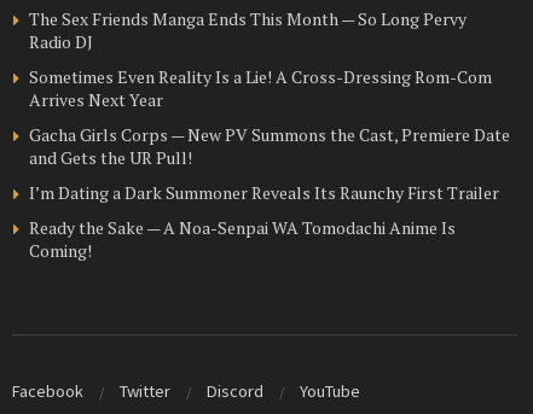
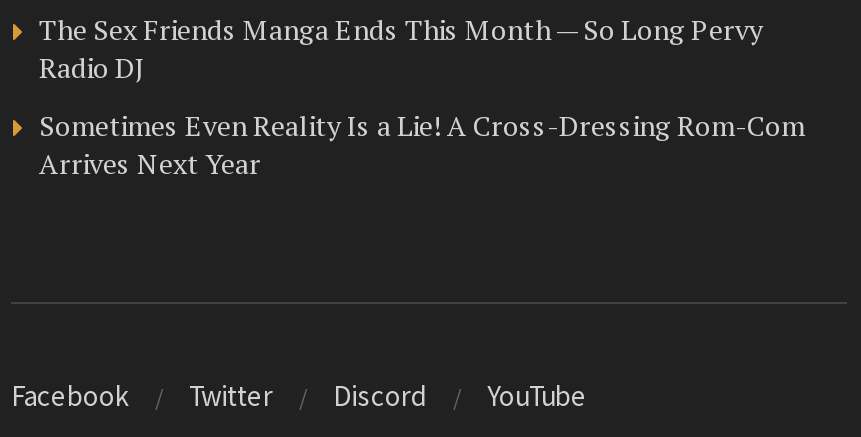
[29,123,510,262] Gacha Girls Corps — New PV Summons the Cast, Premiere Date | and Gets the UR Pull! | I’m Dating a Dark Summoner Reveals Its Raunchy First Trailer | Ready the Sake — A Noa-Senpai WA Tomodachi Anime Is | Coming! -> none

